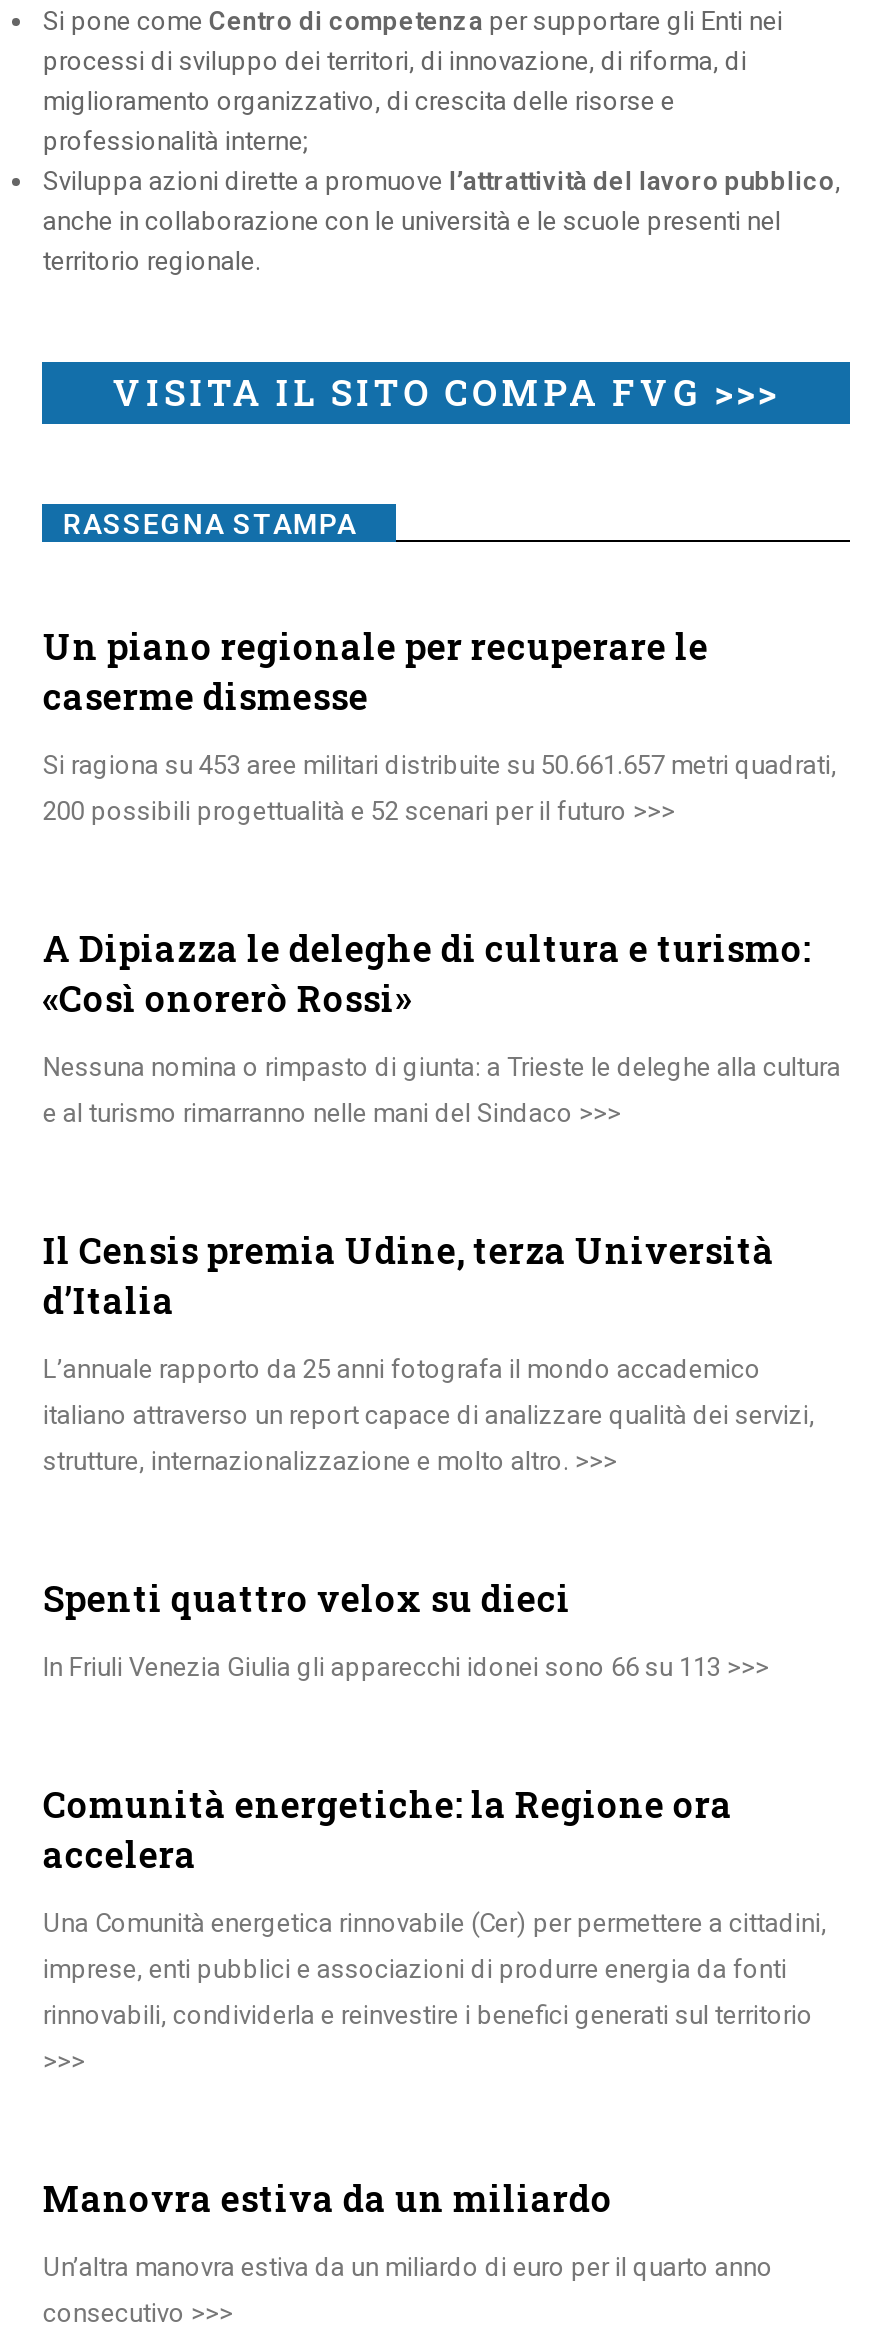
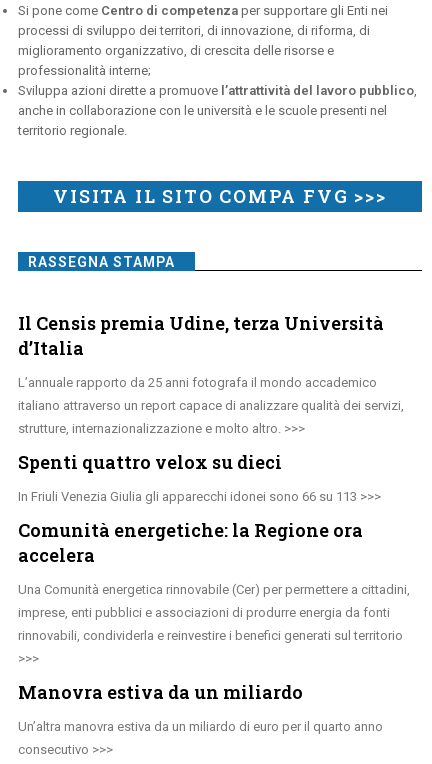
[43,621,841,1127] Un piano regionale per recuperare le | caserme dismesse | Si ragiona su 453 aree militari distribuite su 50.661.657 metri quadrati, | 200 possibili progettualità e 52 scenari per il futuro | A Dipiazza le deleghe di cultura e turismo: | «Così onorerò Rossi» | Nessuna nomina o rimpasto di giunta: a Trieste le deleghe alla cultura | e al turismo rimarranno nelle mani del Sindaco -> none

